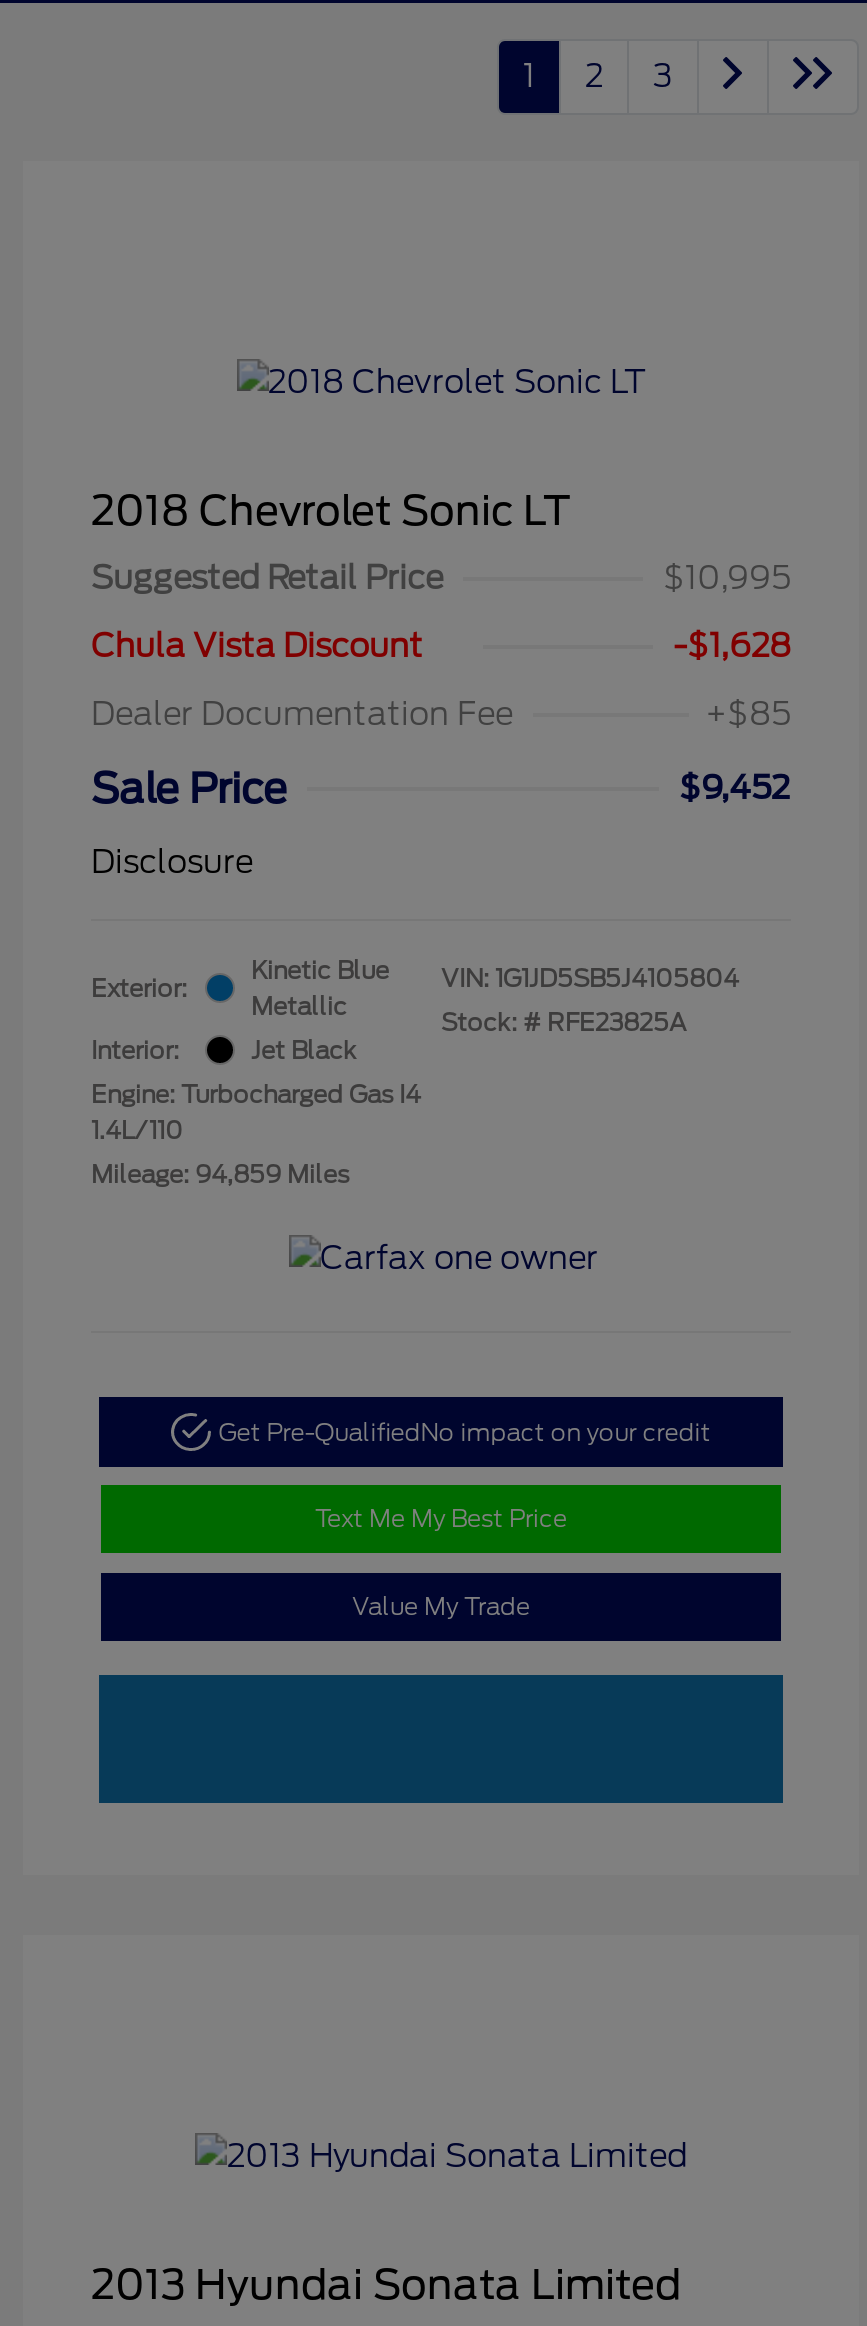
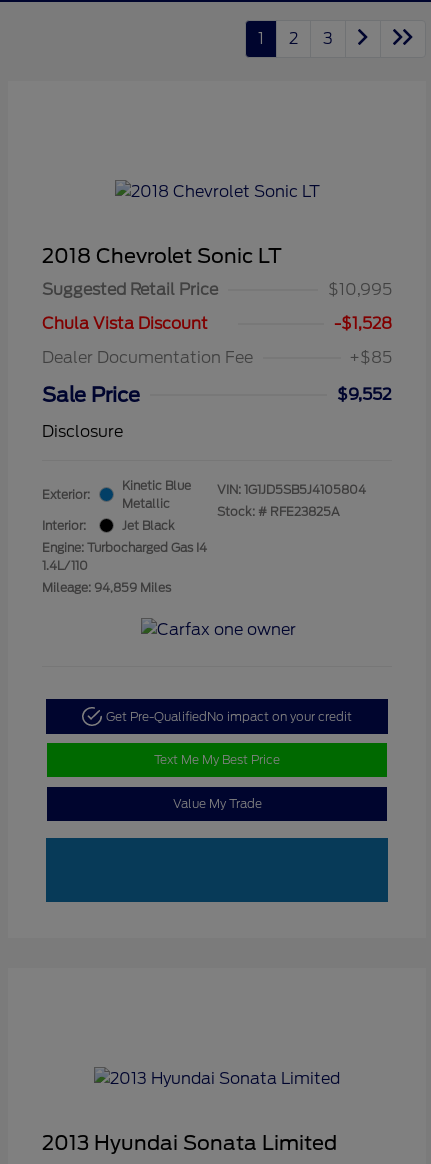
[673,627,791,665] -$1,628 -> [334,314,392,333] -$1,528
[679,769,791,807] $9,452 -> [337,385,392,404] $9,552

